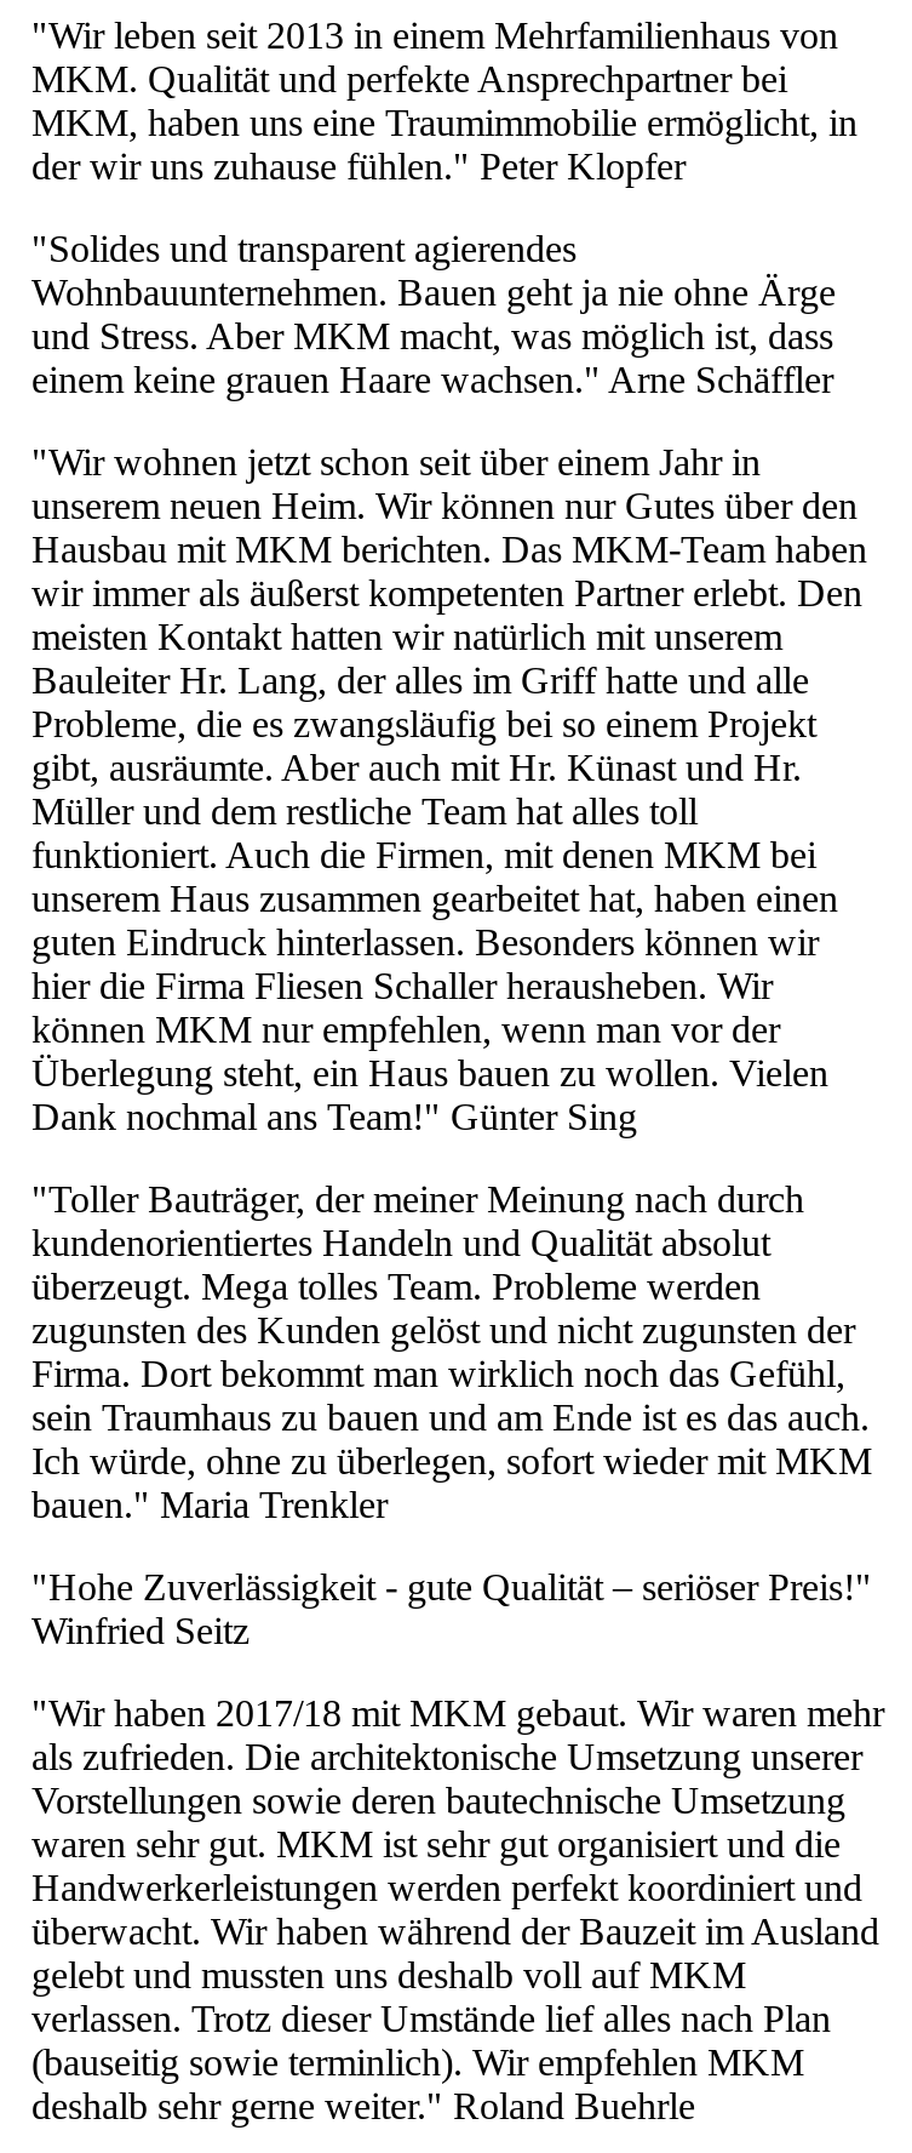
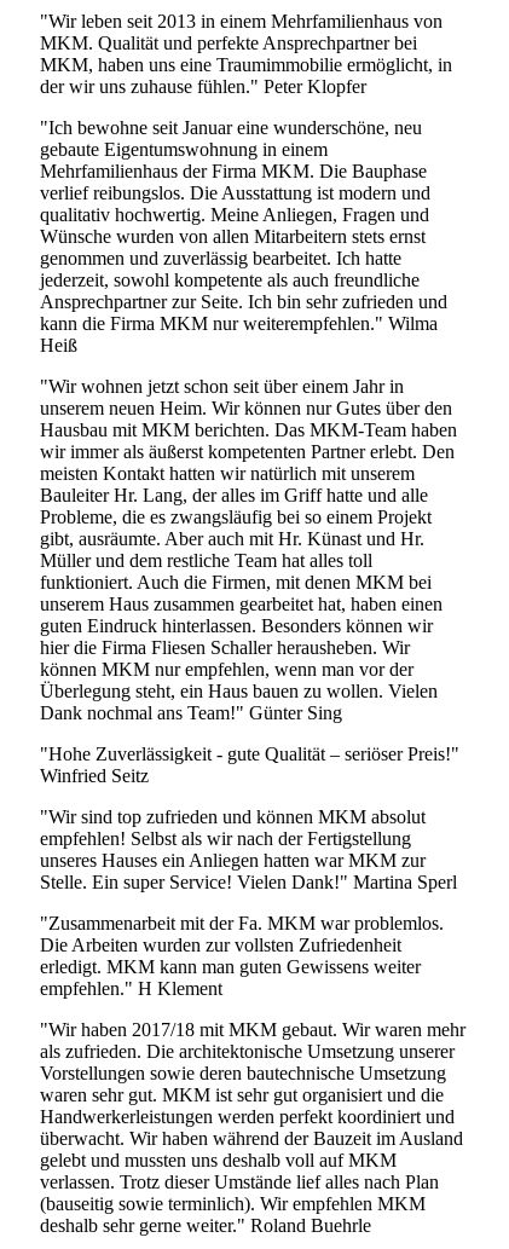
[31,227,836,400] "Solides und transparent agierendes | Wohnbauunternehmen. Bauen geht ja nie ohne Ärge | und Stress. Aber MKM macht, was möglich ist, dass | einem keine grauen Haare wachsen." Arne Schäffler -> [40,117,447,355] "Ich bewohne seit Januar eine wunderschöne, neu | gebaute Eigentumswohnung in einem | Mehrfamilienhaus der Firma MKM. Die Bauphase | verlief reibungslos. Die Ausstattung ist modern und | qualitativ hochwertig. Meine Anliegen, Fragen und | Wünsche wurden von allen Mitarbeitern stets ernst | genommen und zuverlässig bearbeitet. Ich hatte | jederzeit, sowohl kompetente als auch freundliche | Ansprechpartner zur Seite. Ich bin sehr zufrieden und | kann die Firma MKM nur weiterempfehlen." Wilma | Heiß
[31,1178,872,1525] "Toller Bauträger, der meiner Meinung nach durch | kundenorientiertes Handeln und Qualität absolut | überzeugt. Mega tolles Team. Probleme werden | zugunsten des Kunden gelöst und nicht zugunsten der | Firma. Dort bekommt man wirklich noch das Gefühl, | sein Traumhaus zu bauen und am Ende ist es das auch. | Ich würde, ohne zu überlegen, sofort wieder mit MKM | bauen." Maria Trenkler -> none
moved [31,1566,872,1651] -> [40,743,459,786]: "Hohe Zuverlässigkeit - gute Qualität – seriöser Preis!" | Winfried Seitz
none -> [40,806,457,998] "Wir sind top zufrieden und können MKM absolut | empfehlen! Selbst als wir nach der Fertigstellung | unseres Hauses ein Anliegen hatten war MKM zur | Stelle. Ein super Service! Vielen Dank!" Martina Sperl | "Zusammenarbeit mit der Fa. MKM war problemlos. | Die Arbeiten wurden zur vollsten Zufriedenheit | erledigt. MKM kann man guten Gewissens weiter | empfehlen." H Klement

